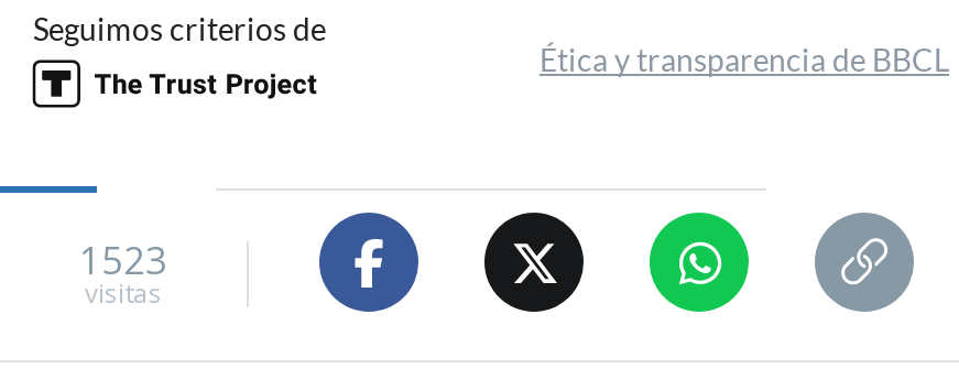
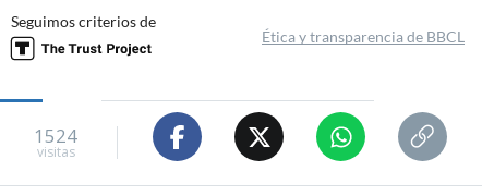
[79,235,167,285] 1523 -> [34,123,77,148] 1524

